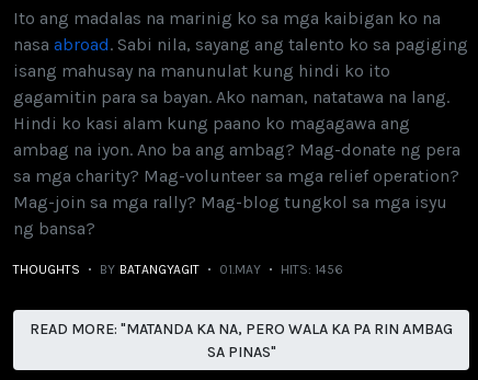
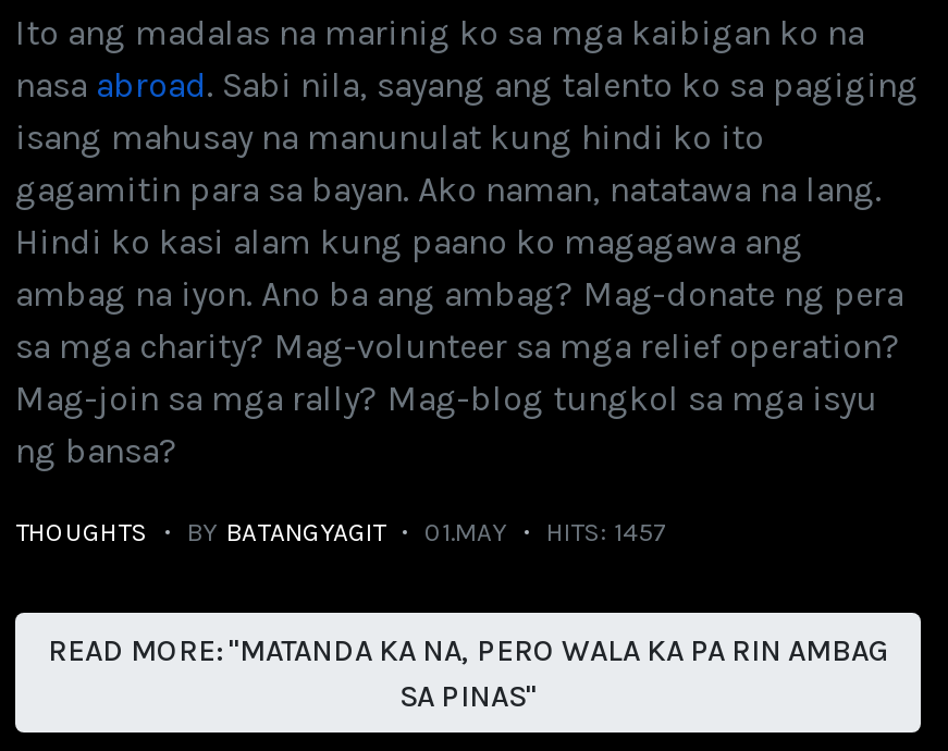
[13,262,343,277] THOUGHTS BY BATANGYAGIT 01.MAY HITS: 1456 -> [15,518,666,548] THOUGHTS BY BATANGYAGIT 01.MAY HITS: 1457

